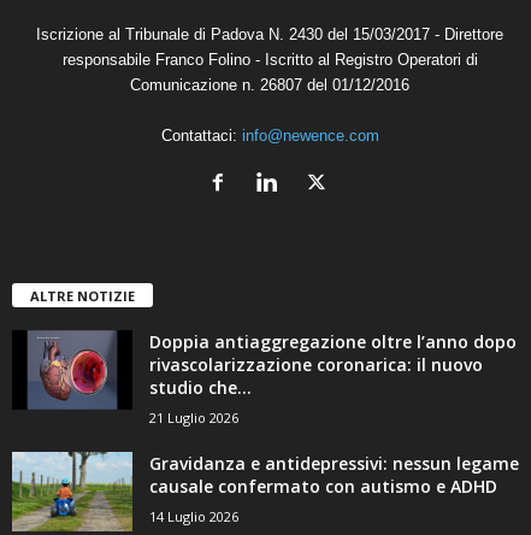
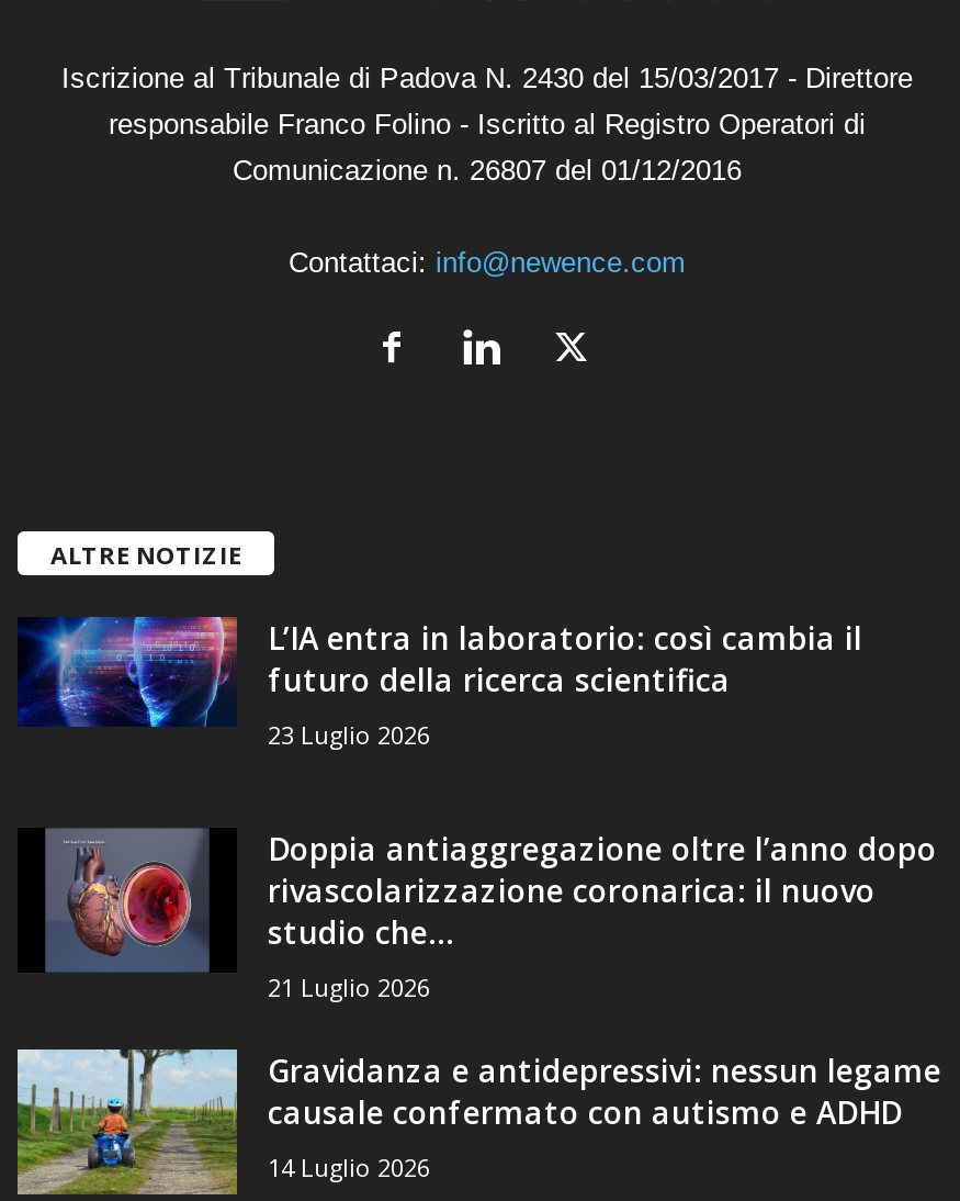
none -> [18,615,862,760] [image] | L’IA entra in laboratorio: così cambia il | futuro della ricerca scientifica | 23 Luglio 2026

